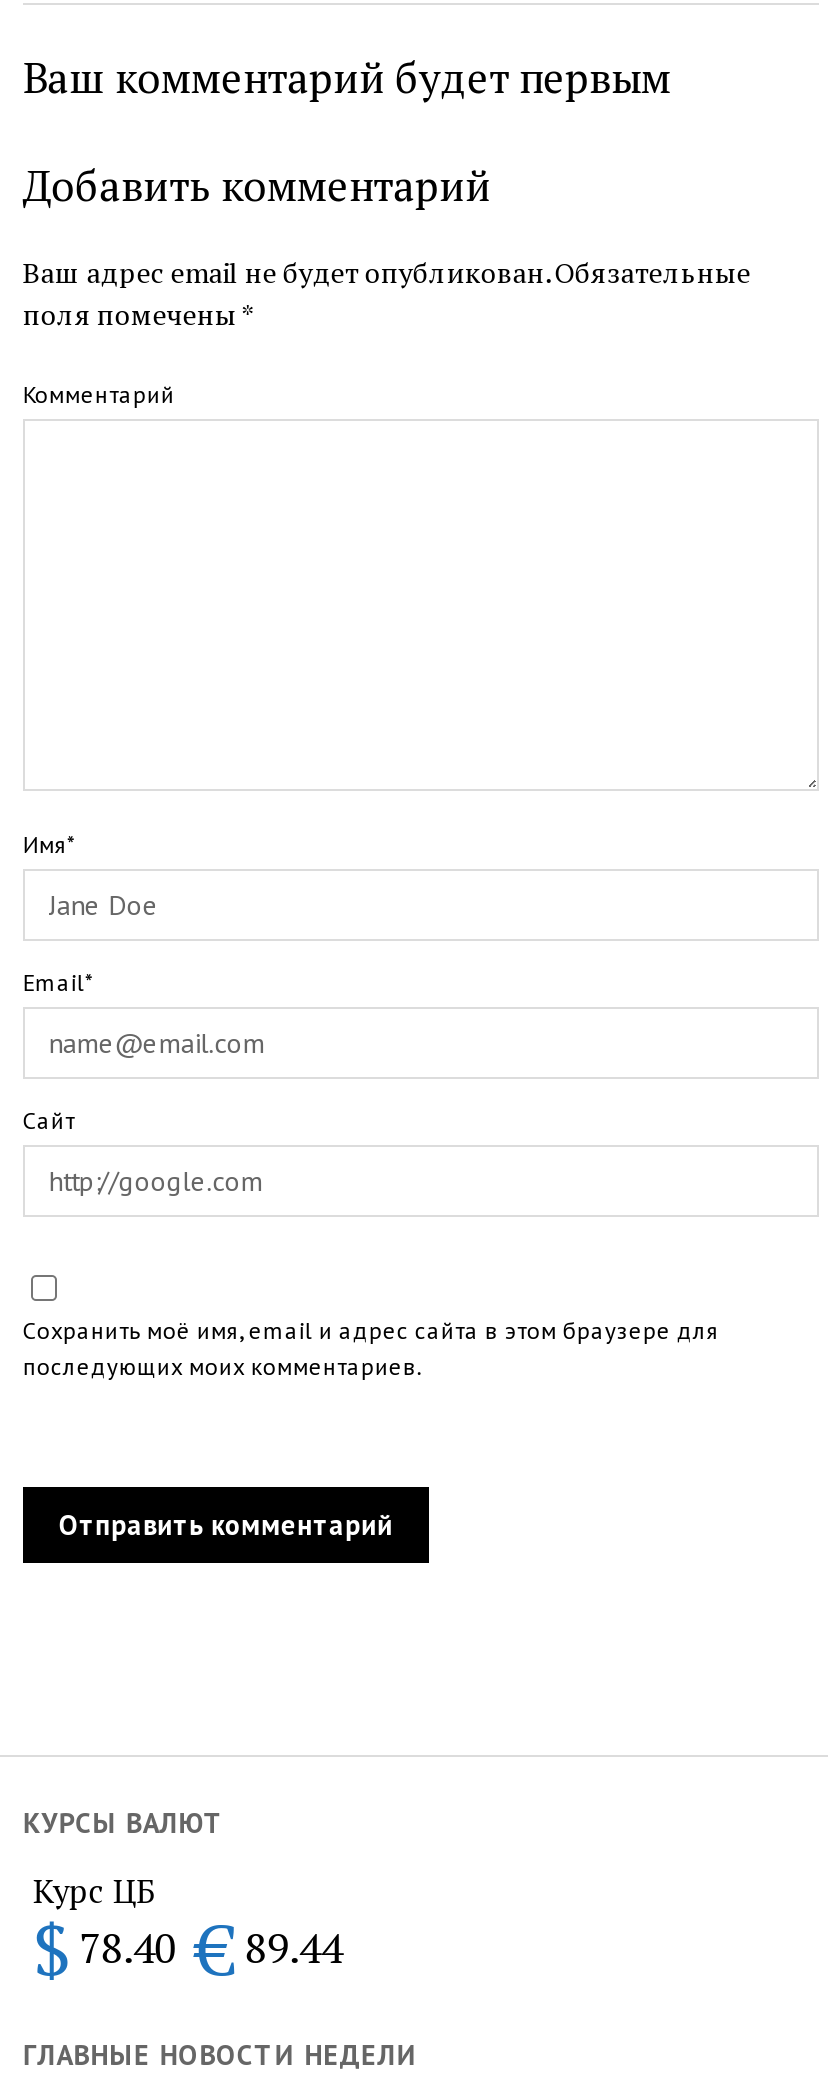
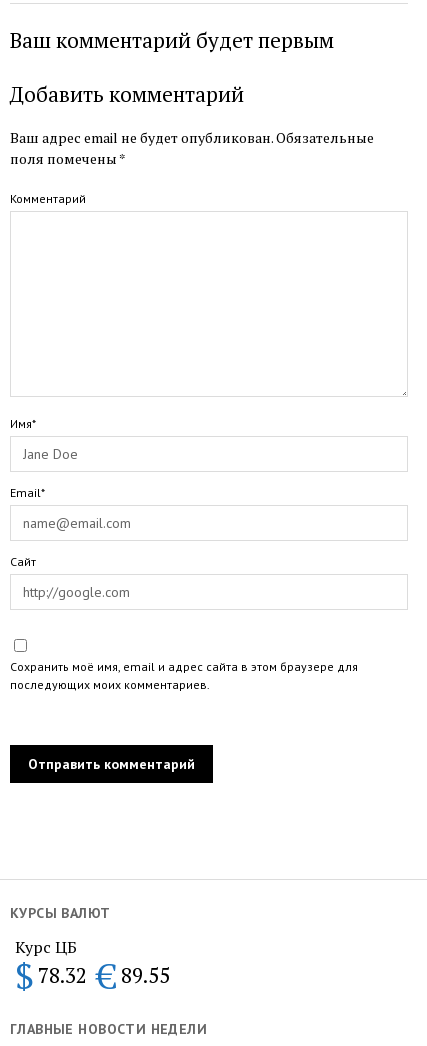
[33,1901,343,1995] $ 78.40 € 89.44 -> [15,952,170,999] $ 78.32 € 89.55

